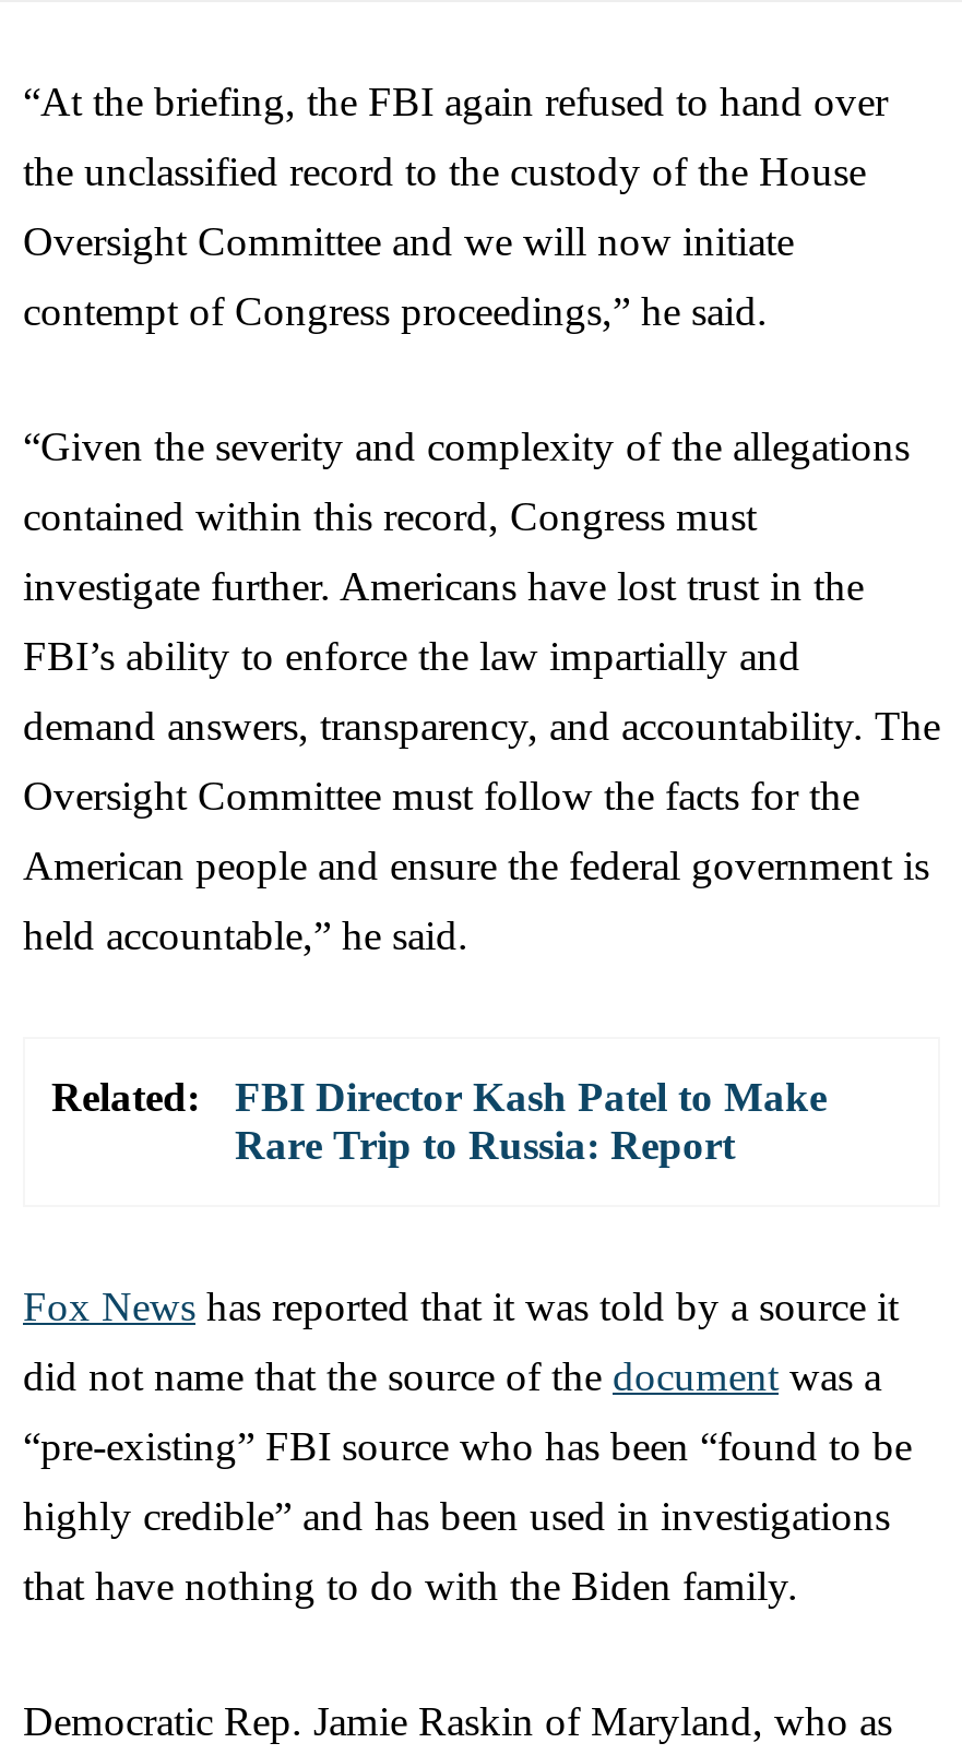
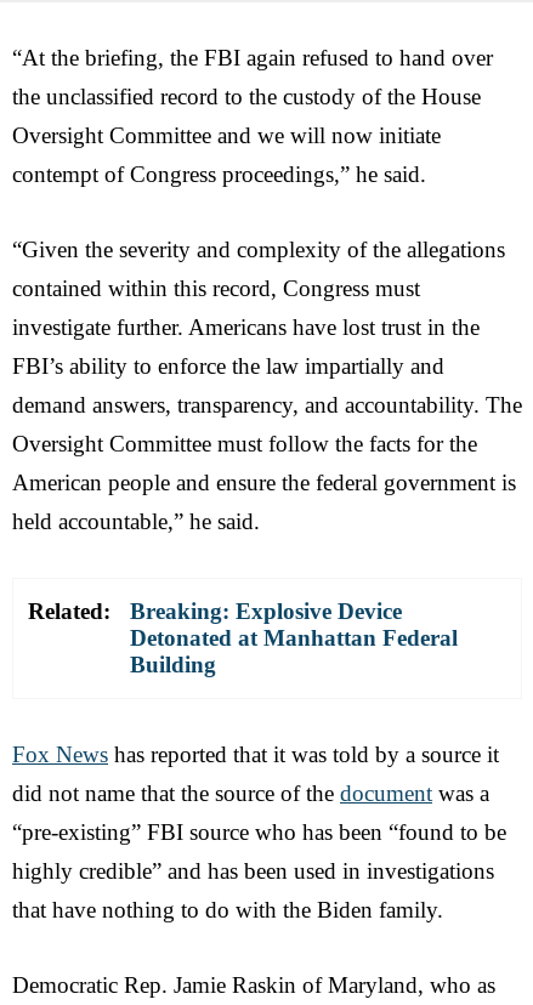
[235,1073,827,1167] FBI Director Kash Patel to Make | Rare Trip to Russia: Report -> [130,598,458,677] Breaking: Explosive Device | Detonated at Manhattan Federal | Building

